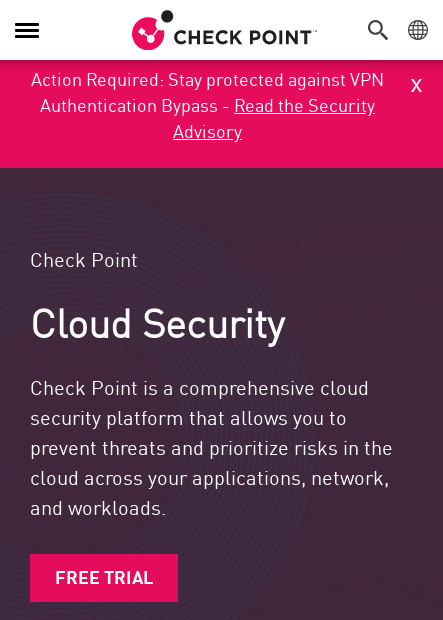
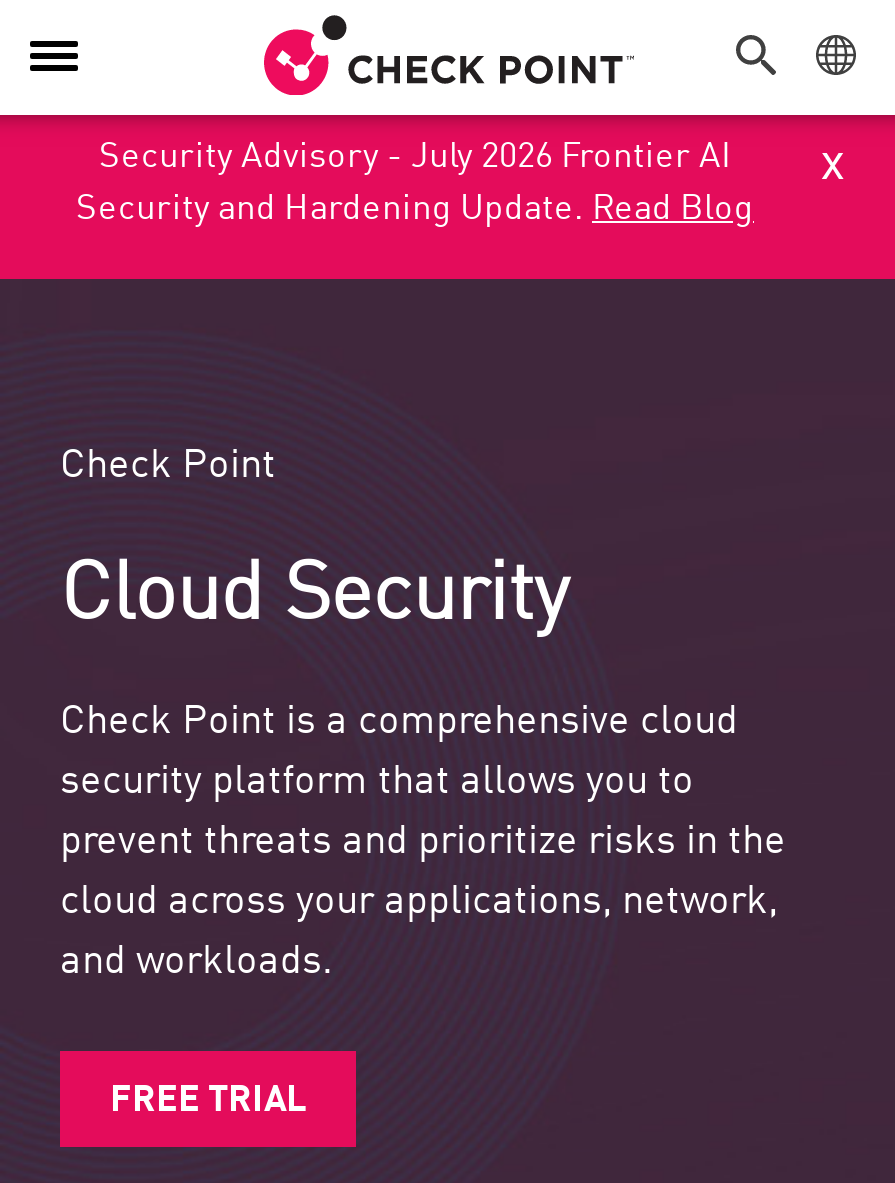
[31,65,384,143] Action Required: Stay protected against VPN | Authentication Bypass - Read the Security | Advisory -> [76,125,754,229] Security Advisory - July 2026 Frontier AI | Security and Hardening Update. Read Blog

